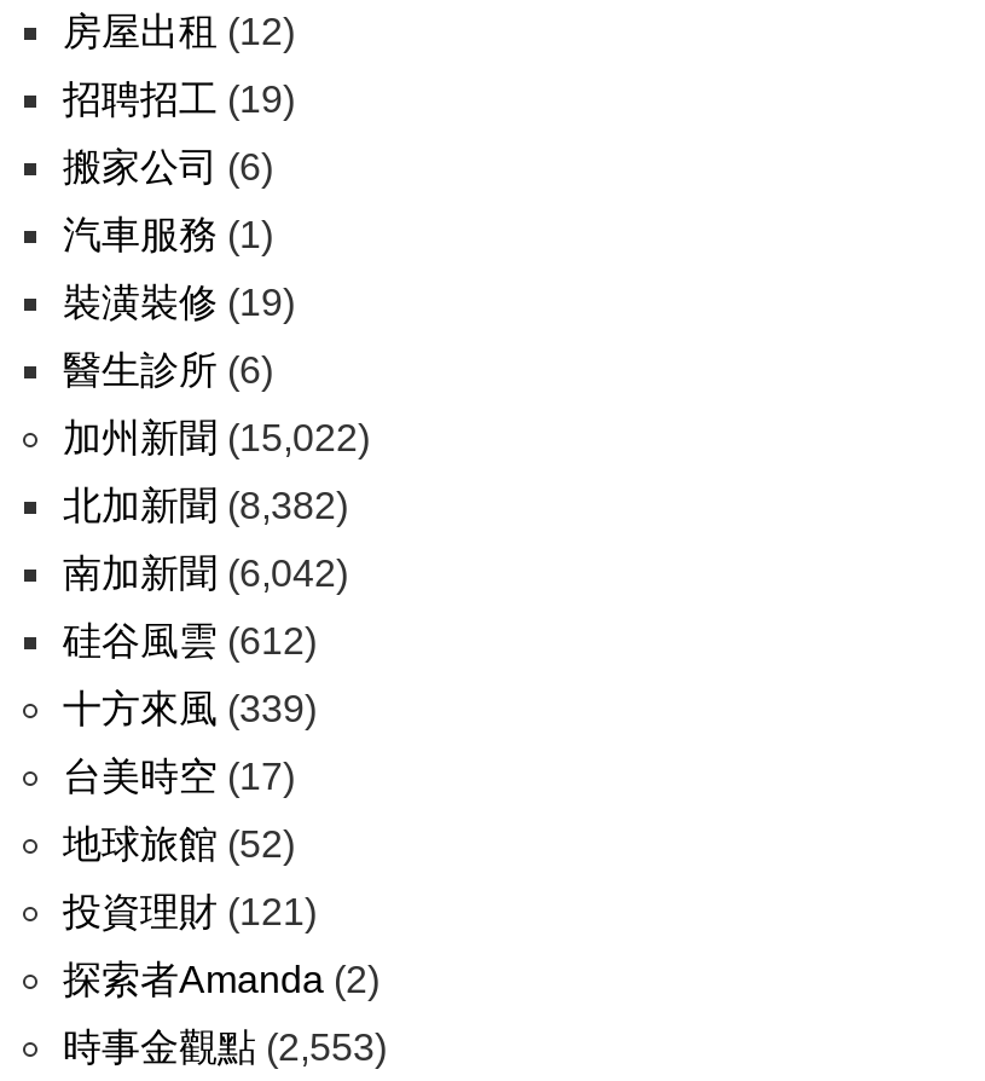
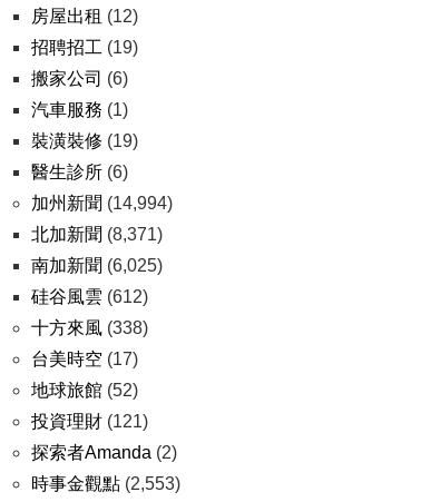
[63,417,370,458] 加州新聞(15,022) -> [31,194,173,213] 加州新聞(14,994)
[63,485,348,526] 北加新聞(8,382) -> [31,225,163,244] 北加新聞(8,371)
[63,553,348,594] 南加新聞(6,042) -> [31,256,163,275] 南加新聞(6,025)
[63,688,317,729] 十方來風(339) -> [31,318,148,337] 十方來風(338)

